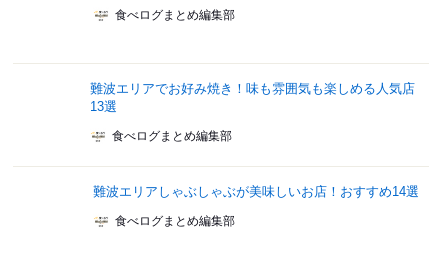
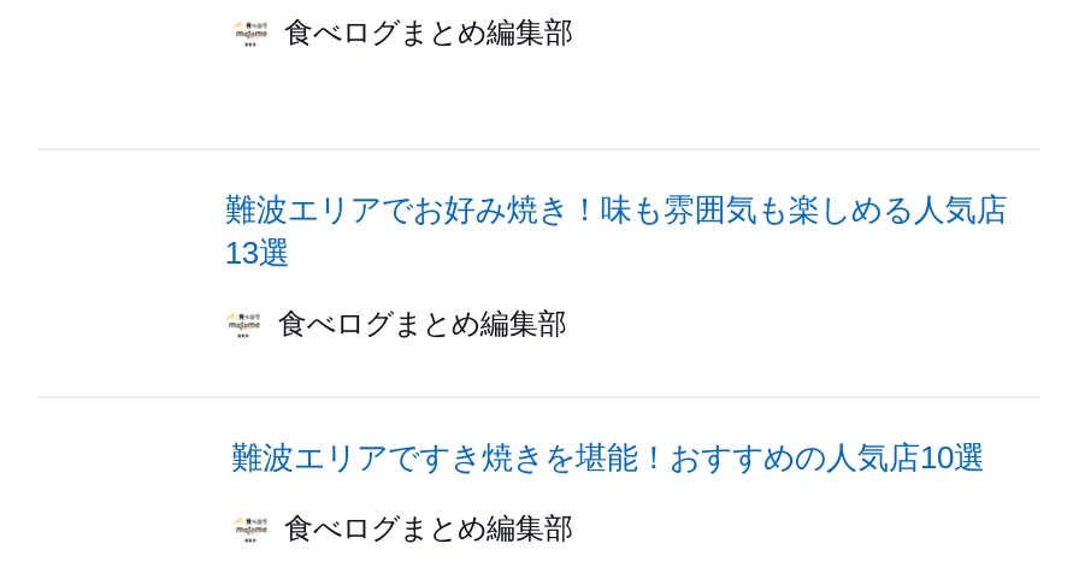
[93,184,419,199] 難波エリアしゃぶしゃぶが美味しいお店！おすすめ14選 -> [231,440,985,476] 難波エリアですき焼きを堪能！おすすめの人気店10選

